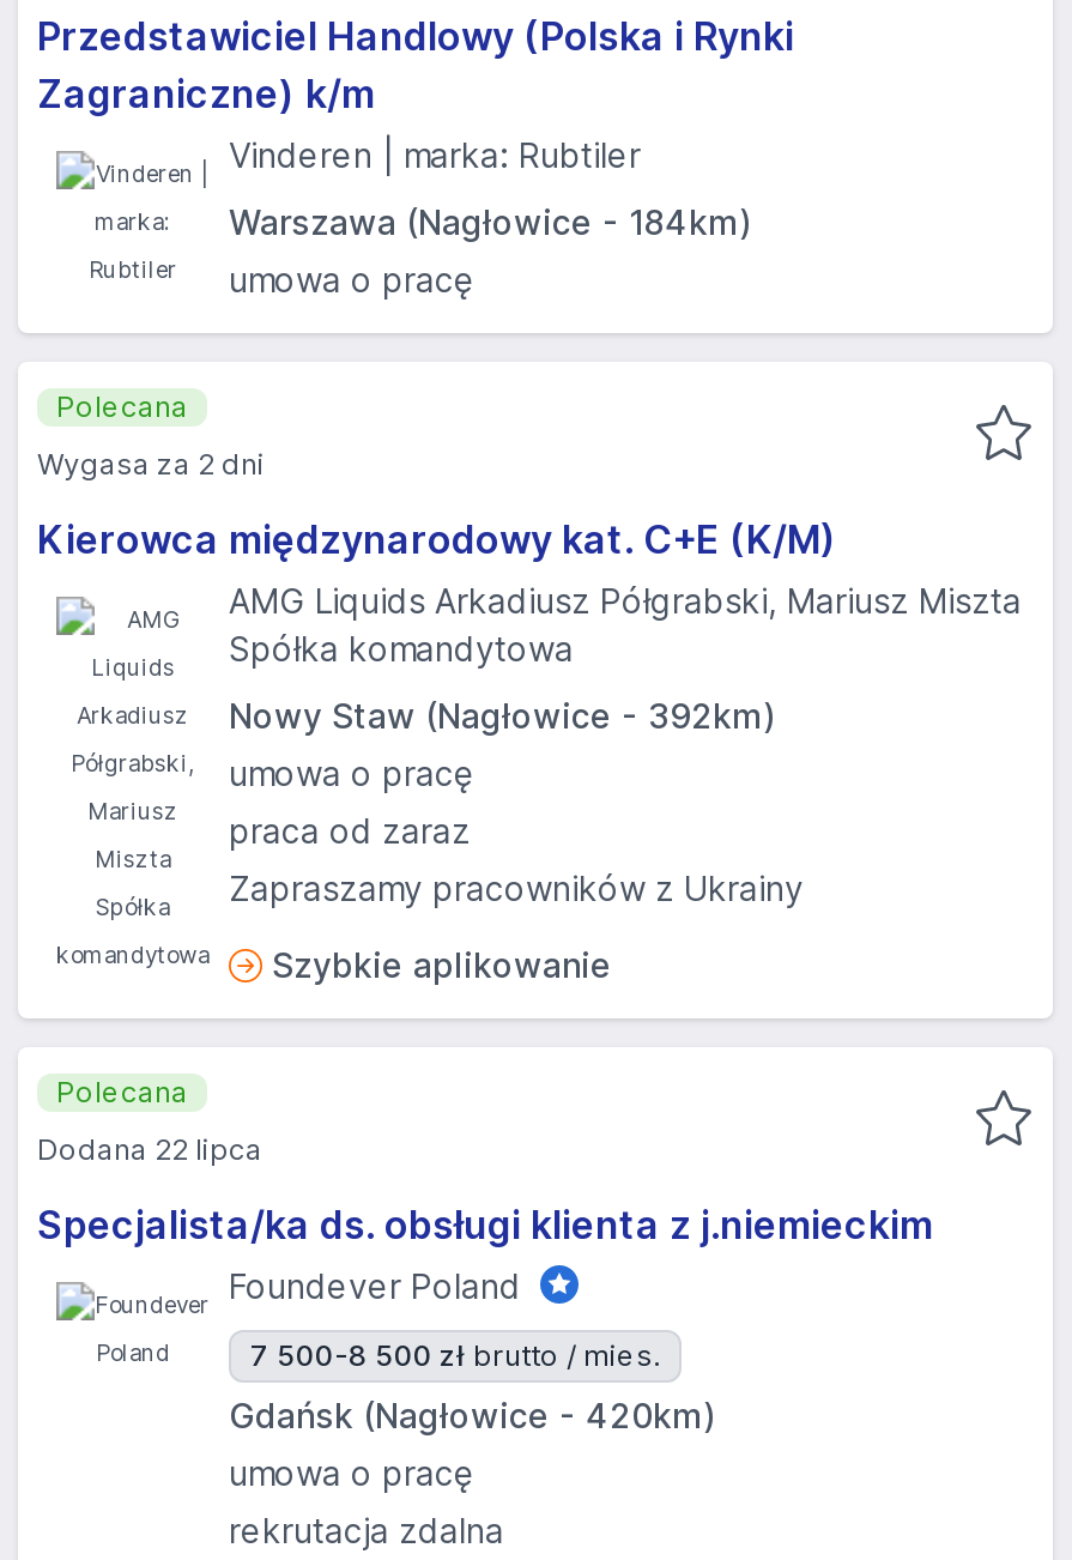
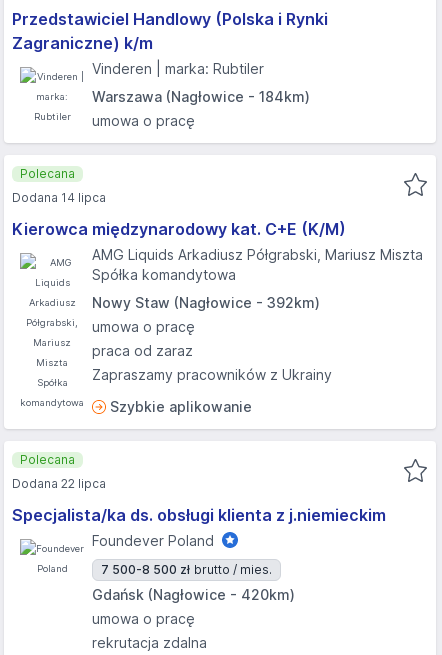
[37,446,265,482] Wygasa za 2 dni -> [12,190,106,205] Dodana 14 lipca

